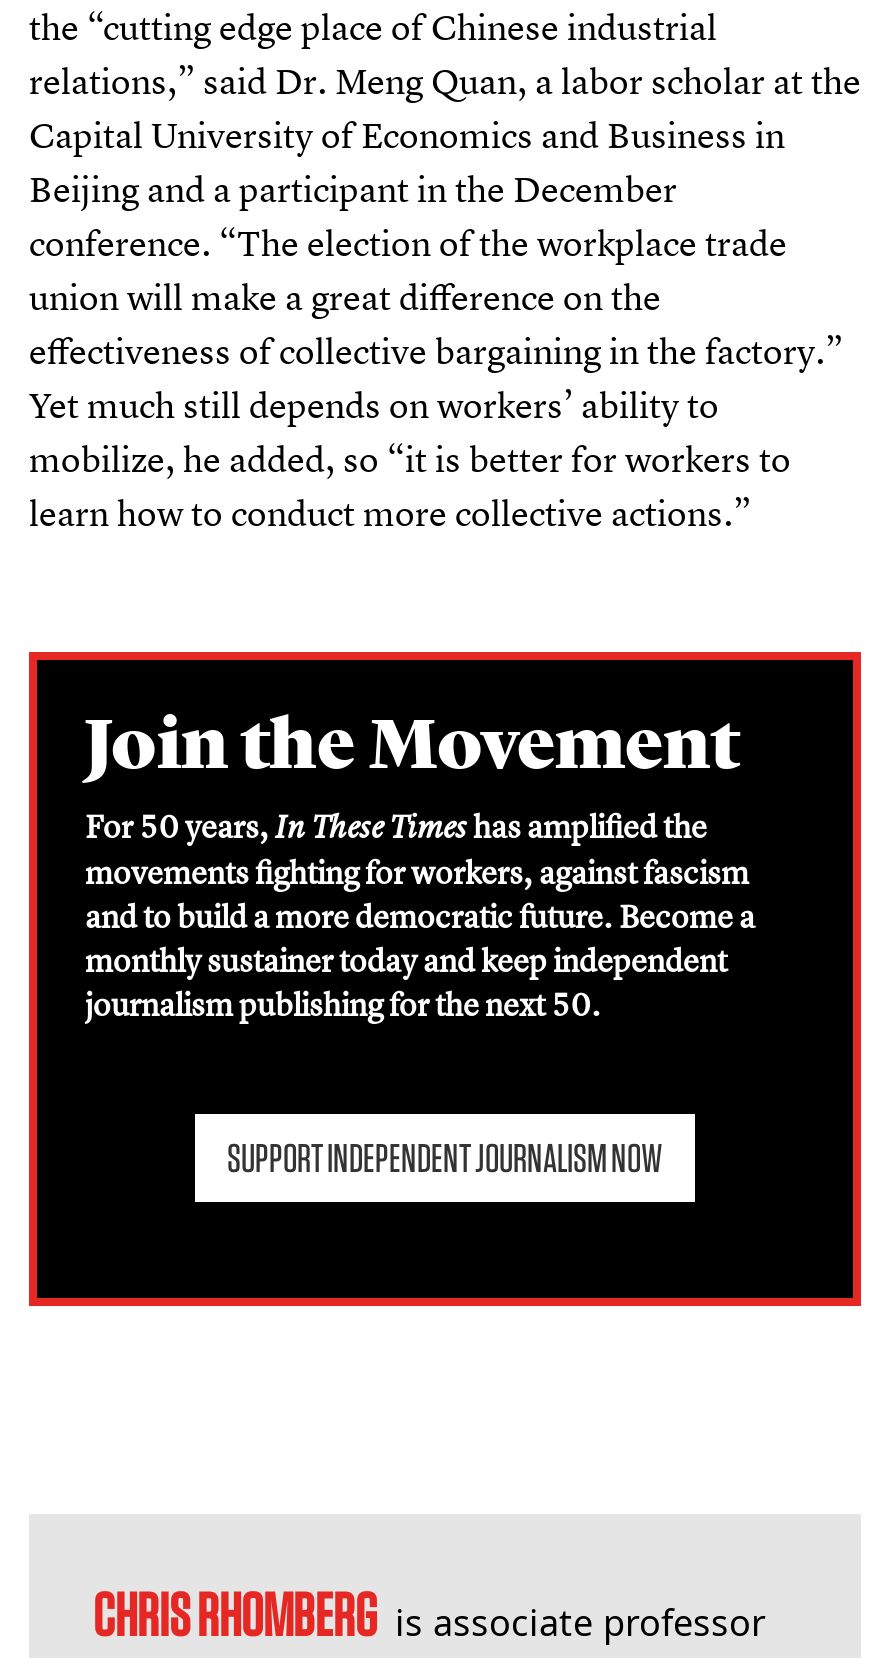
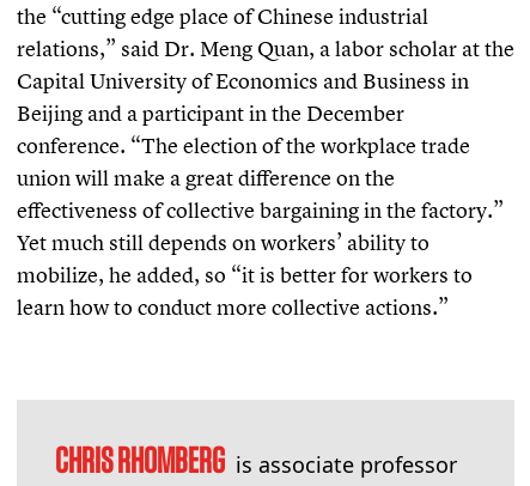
[27,650,863,1308] [image] | Join the Movement | For 50 years,In These Timeshas amplified the | movements fighting for workers, against fascism | and to build a more democratic future. Become a | monthly sustainer today and keep independent | journalism publishing for the next 50. | SUPPORT INDEPENDENT JOURNALISM NOW -> none

